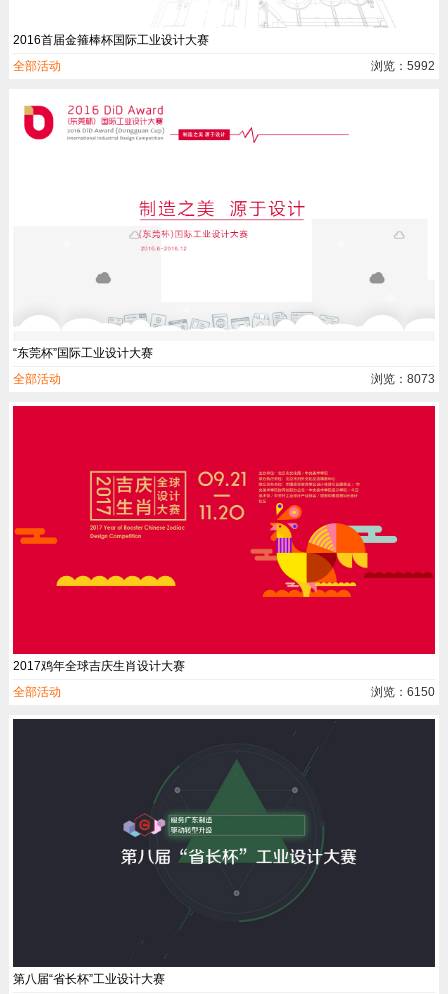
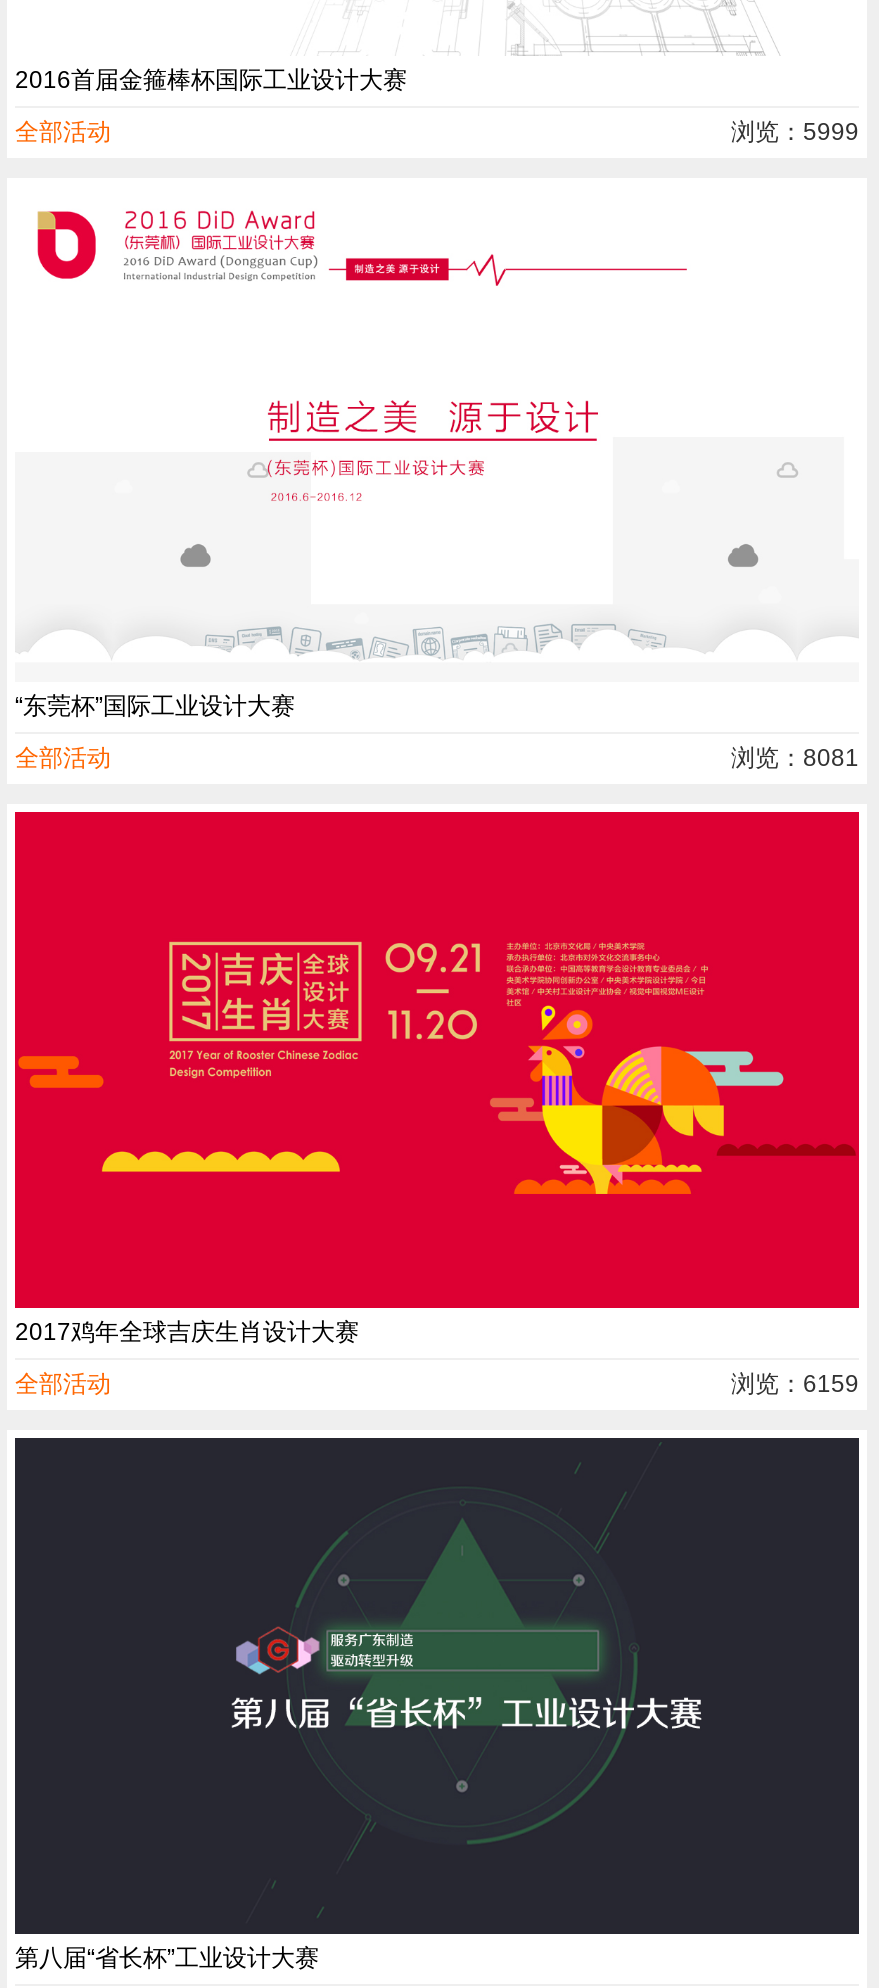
[371,59,435,73] 浏览：5992 -> [731,118,859,146] 浏览：5999
[371,372,435,386] 浏览：8073 -> [731,744,859,772] 浏览：8081
[371,685,435,699] 浏览：6150 -> [731,1369,859,1397] 浏览：6159

